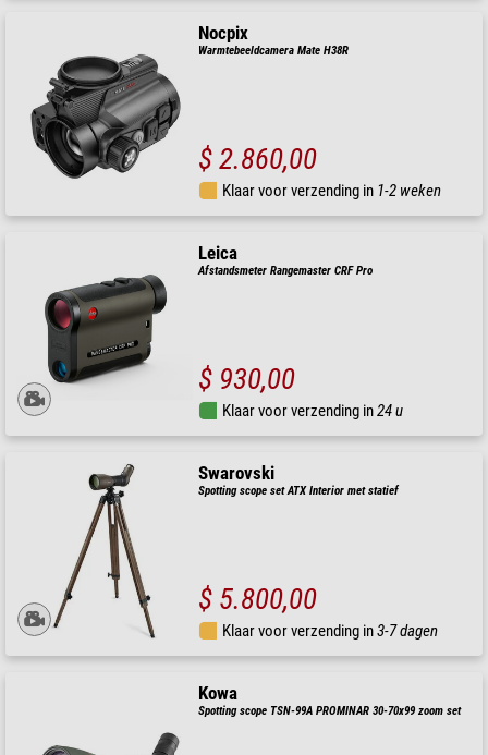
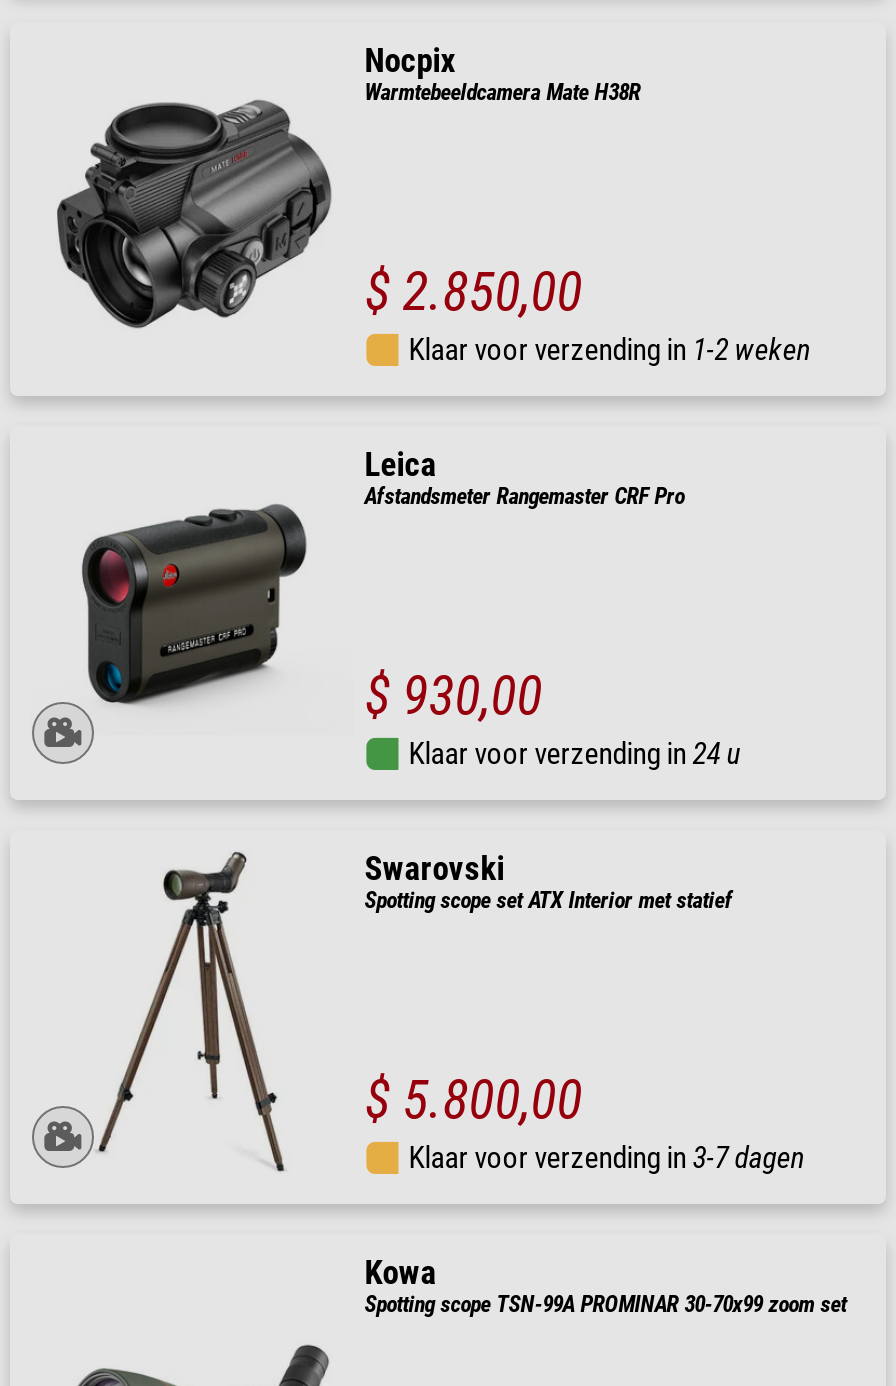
[198,141,317,176] $ 2.860,00 -> [364,259,582,323] $ 2.850,00

